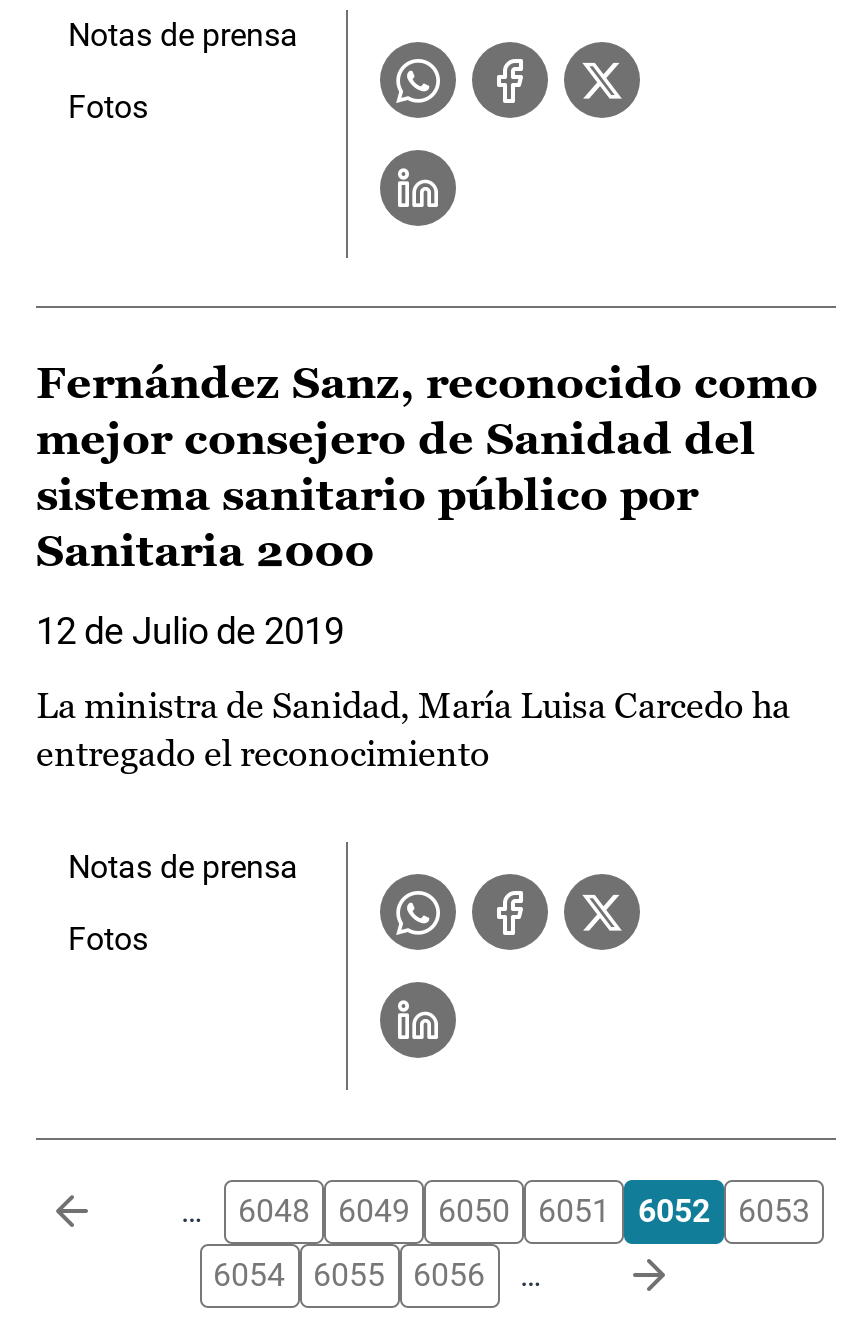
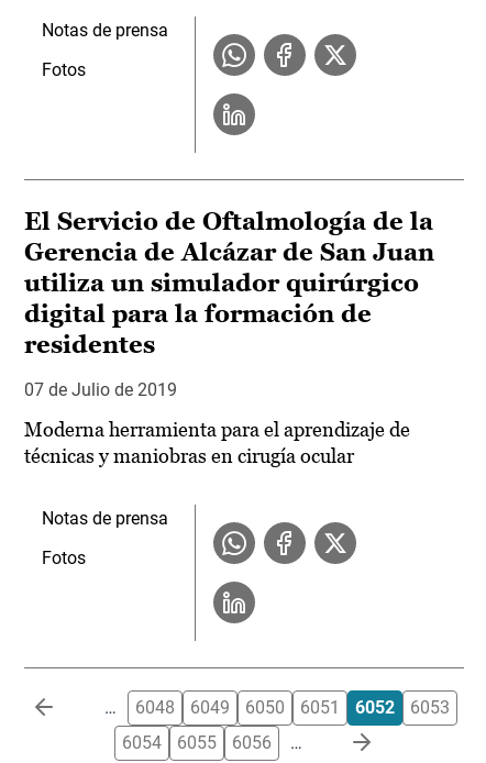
[36,358,818,576] Fernández Sanz, reconocido como | mejor consejero de Sanidad del | sistema sanitario público por | Sanitaria 2000 -> [24,208,434,359] El Servicio de Oftalmología de la | Gerencia de Alcázar de San Juan | utiliza un simulador quirúrgico | digital para la formación de | residentes
[36,610,344,652] 12 de Julio de 2019 -> [24,379,177,400] 07 de Julio de 2019
[36,684,790,774] La ministra de Sanidad, María Luisa Carcedo ha | entregado el reconocimiento -> [24,418,410,467] Moderna herramienta para el aprendizaje de | técnicas y maniobras en cirugía ocular

